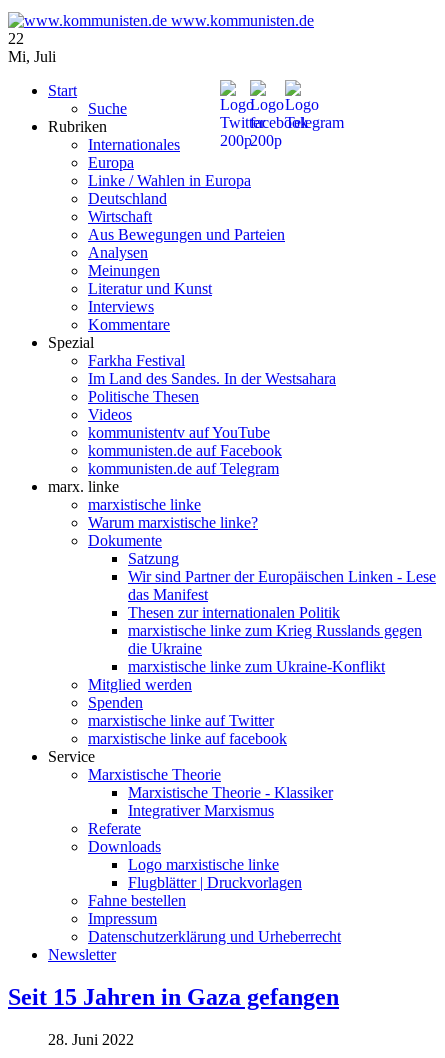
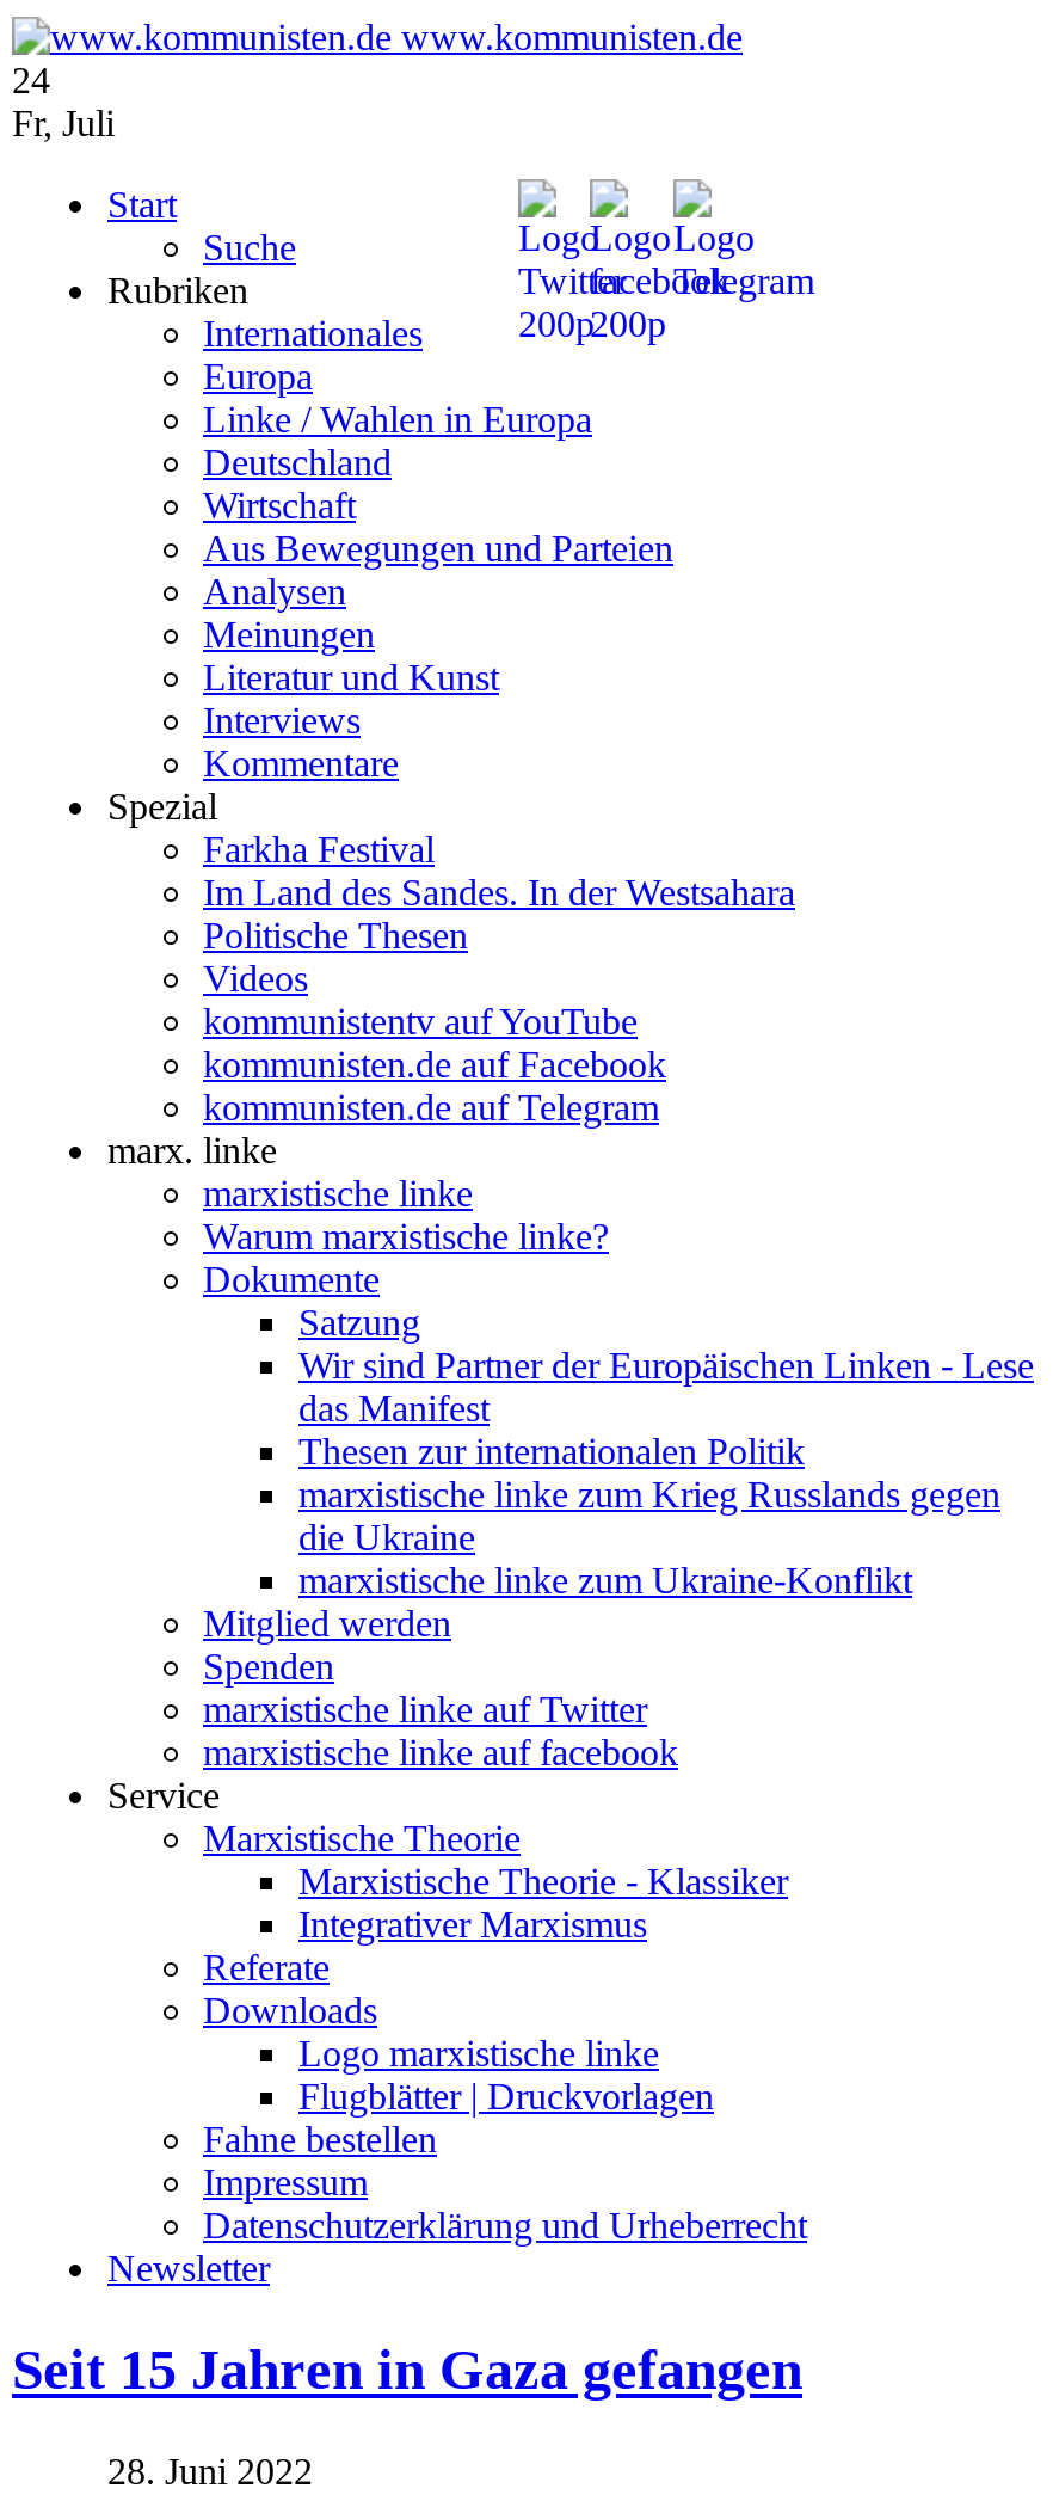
[8,30,24,47] 22 -> [12,59,50,100] 24
[8,48,56,65] Mi, Juli -> [12,102,115,143] Fr, Juli

